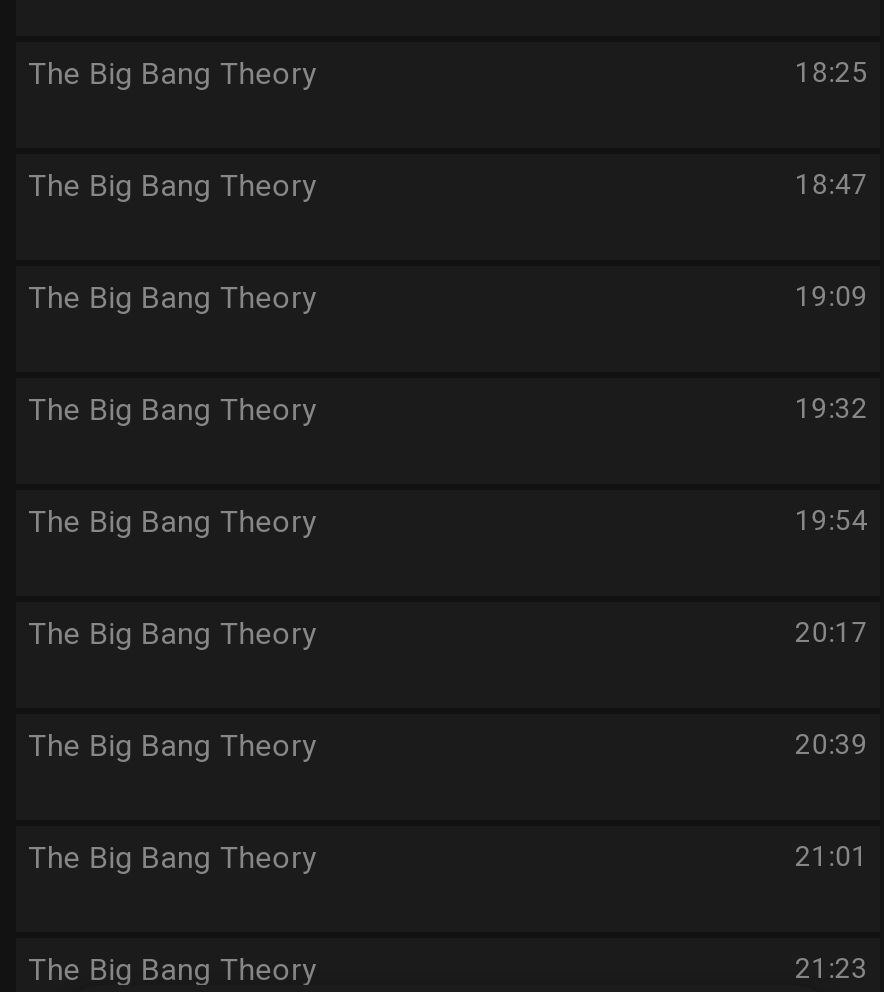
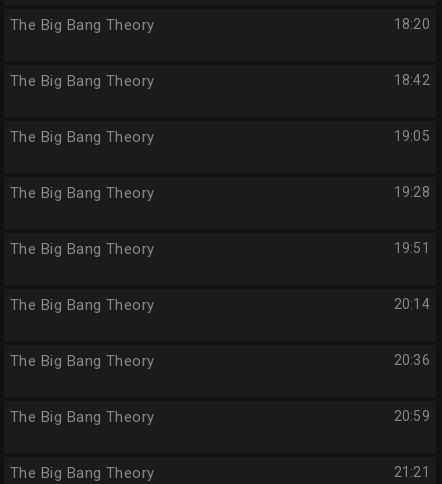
[795,56,868,88] 18:25 -> [393,16,430,32] 18:20
[795,168,868,200] 18:47 -> [393,72,430,88] 18:42
[795,280,868,312] 19:09 -> [393,128,430,144] 19:05
[795,392,868,424] 19:32 -> [393,184,430,200] 19:28
[795,504,868,536] 19:54 -> [393,240,430,256] 19:51
[795,616,868,648] 20:17 -> [393,296,430,312] 20:14
[795,728,868,760] 20:39 -> [393,352,430,368] 20:36
[795,840,868,872] 21:01 -> [393,408,430,424] 20:59
[795,952,868,984] 21:23 -> [393,464,430,480] 21:21

